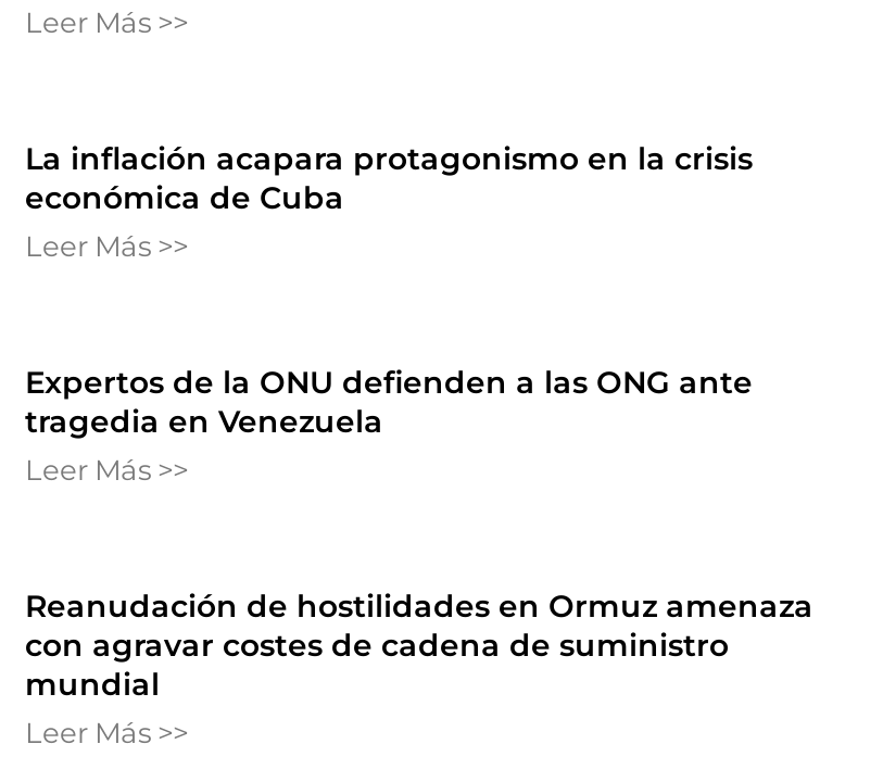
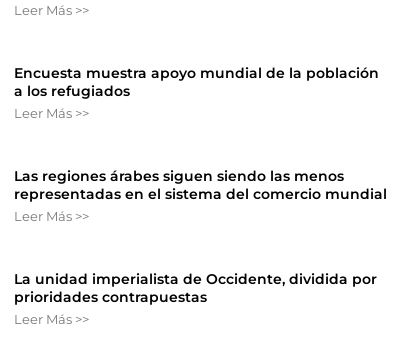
[25,140,753,218] La inflación acapara protagonismo en la crisis | económica de Cuba -> [14,64,379,100] Encuesta muestra apoyo mundial de la población | a los refugiados
[25,363,753,442] Expertos de la ONU defienden a las ONG ante | tragedia en Venezuela -> [14,167,387,203] Las regiones árabes siguen siendo las menos | representadas en el sistema del comercio mundial
[25,587,813,704] Reanudación de hostilidades en Ormuz amenaza | con agravar costes de cadena de suministro | mundial -> [14,270,377,306] La unidad imperialista de Occidente, dividida por | prioridades contrapuestas

